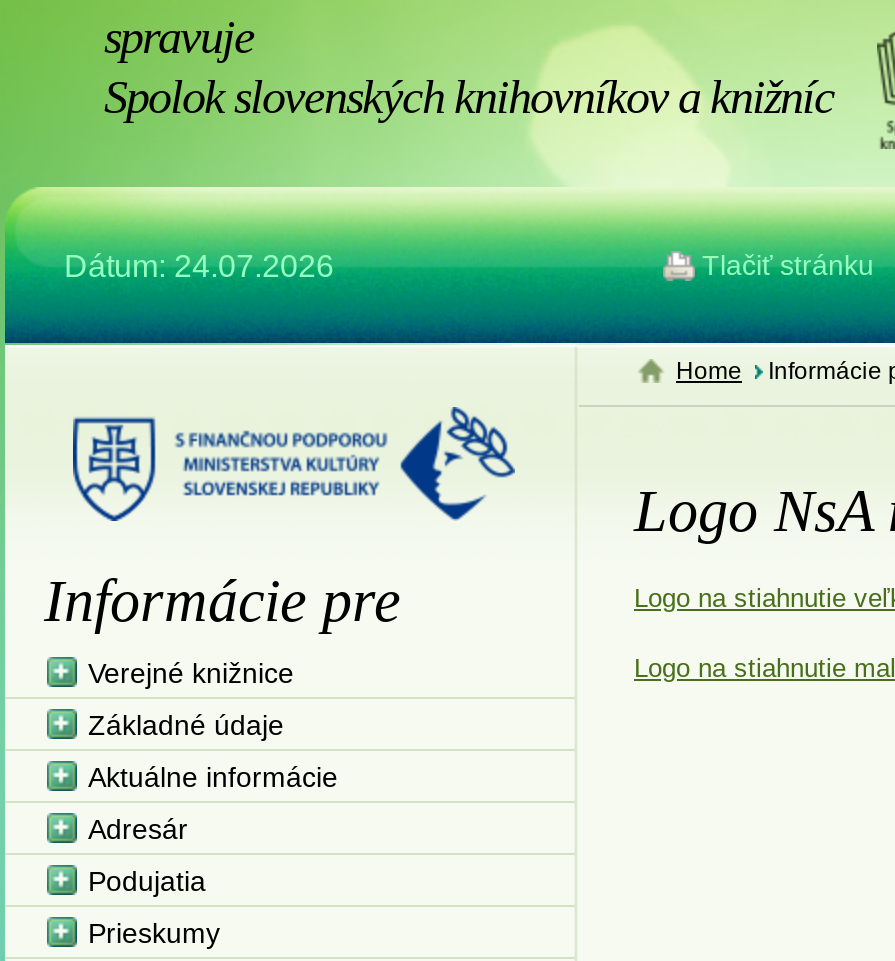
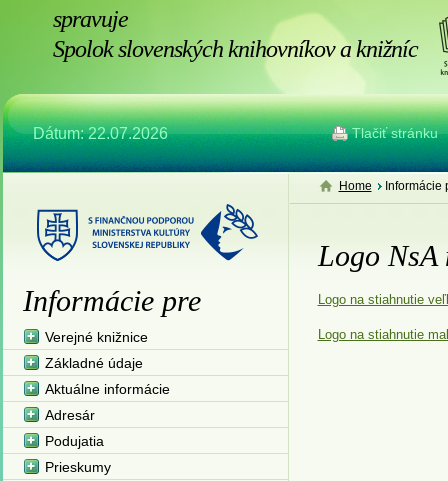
[64,249,334,283] Dátum: 24.07.2026 -> [32,125,167,142] Dátum: 22.07.2026

